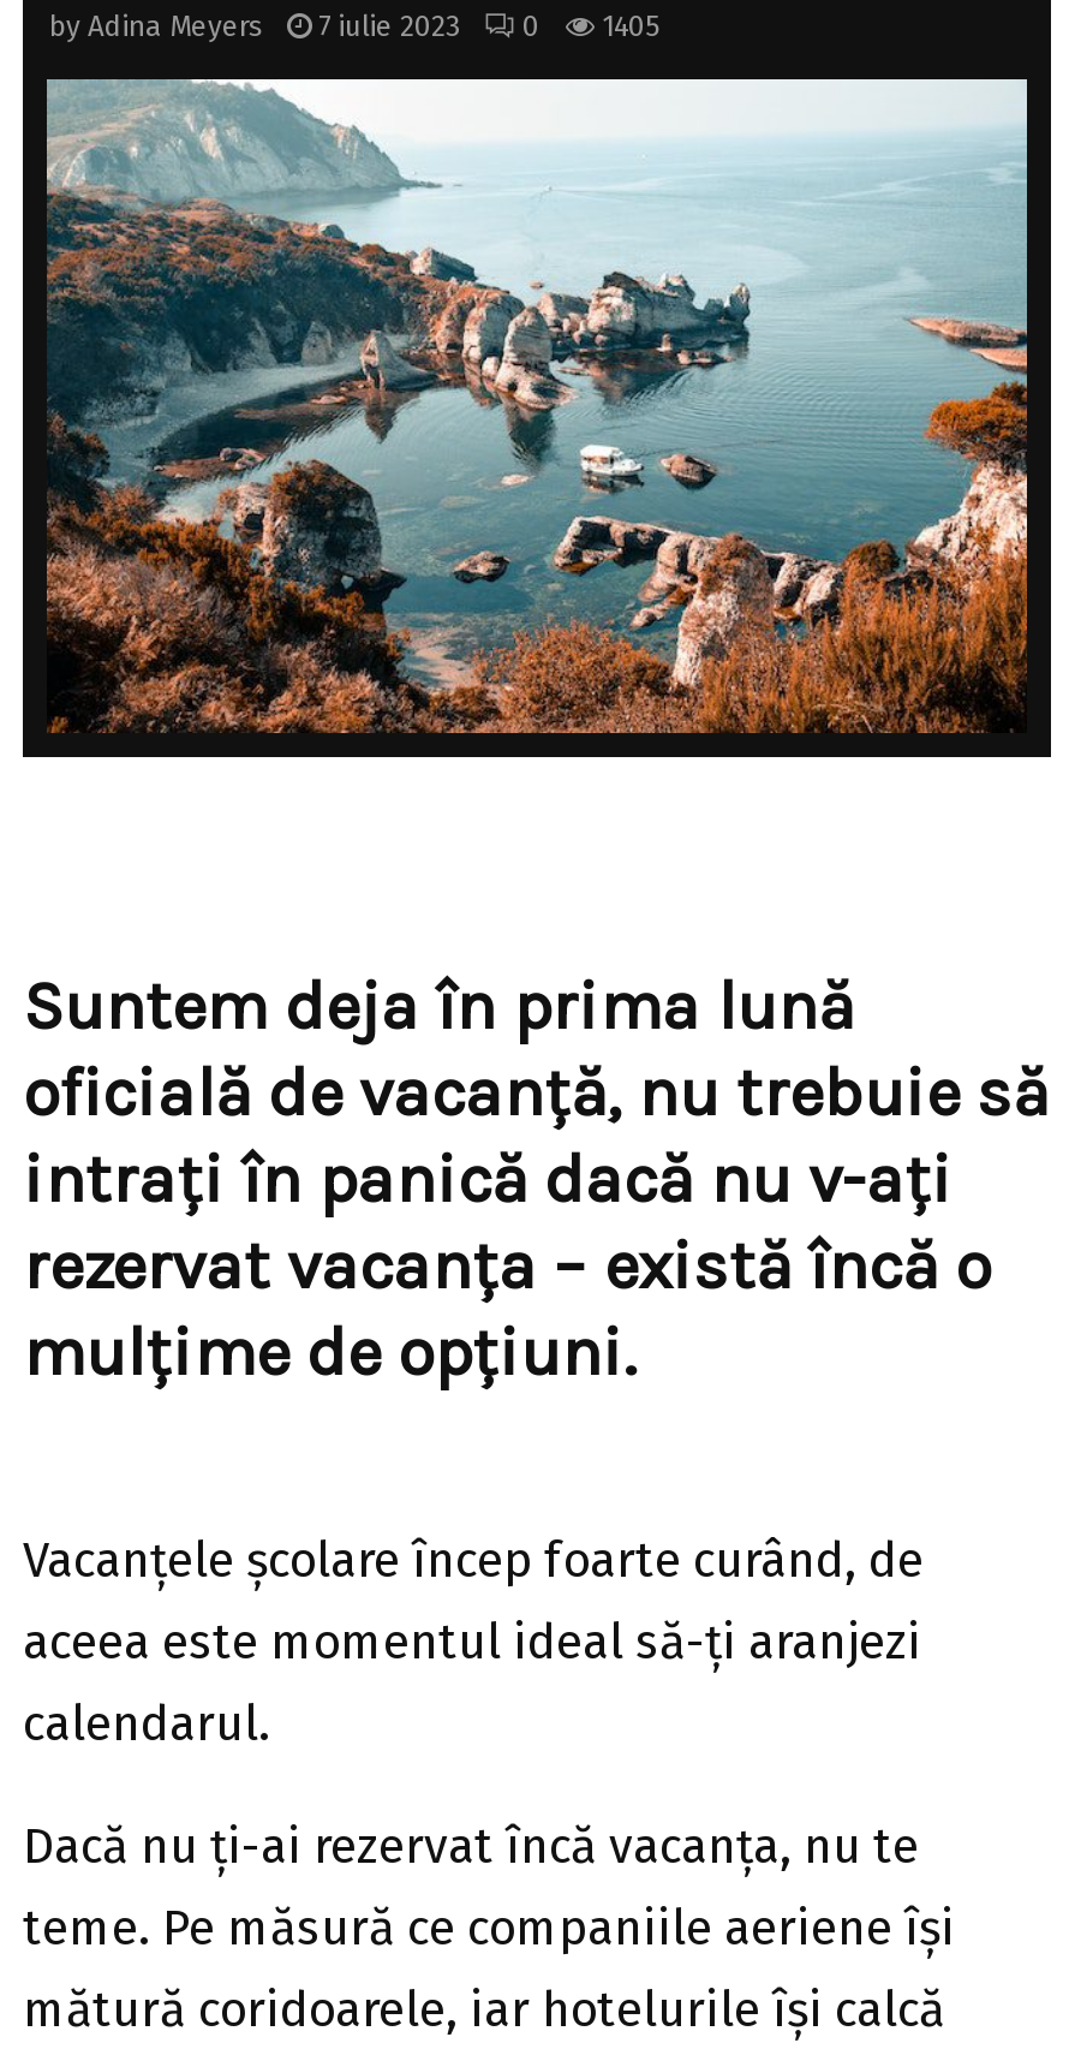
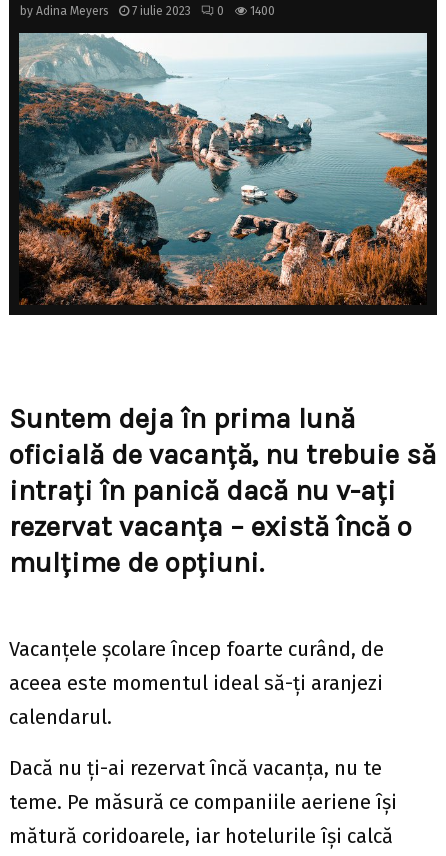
[49,10,659,43] by Adina Meyers 7 iulie 2023 0 1405 -> [20,4,275,18] by Adina Meyers 7 iulie 2023 0 1400

